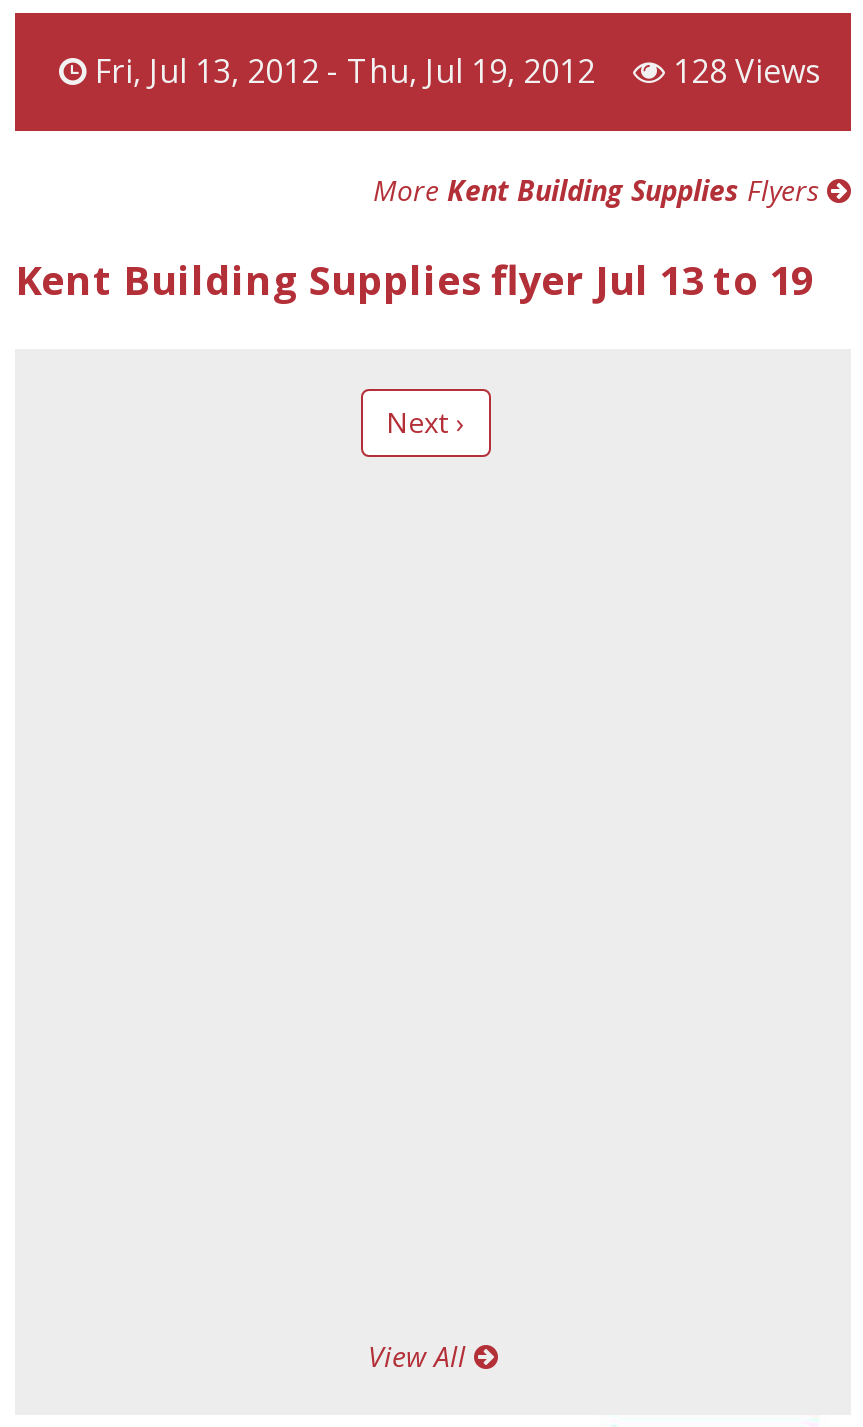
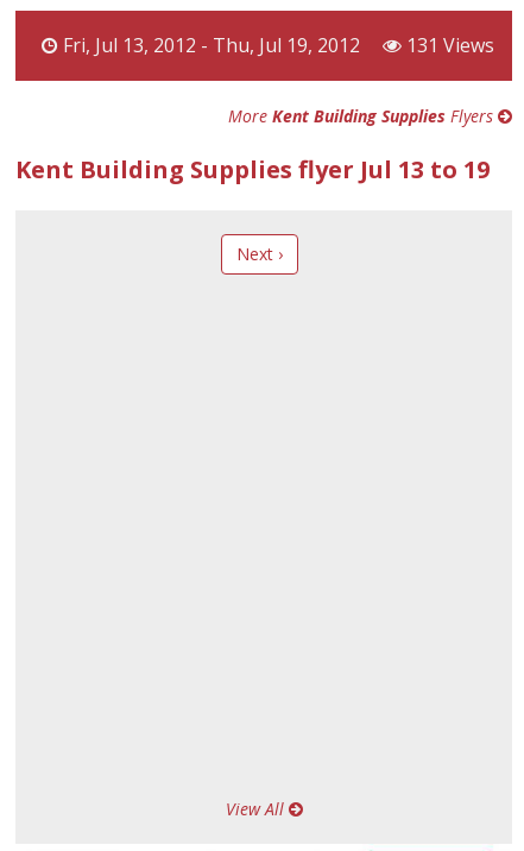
[87,49,821,93] Fri, Jul 13, 2012 - Thu, Jul 19, 2012 128 Views -> [58,32,494,58] Fri, Jul 13, 2012 - Thu, Jul 19, 2012 131 Views

